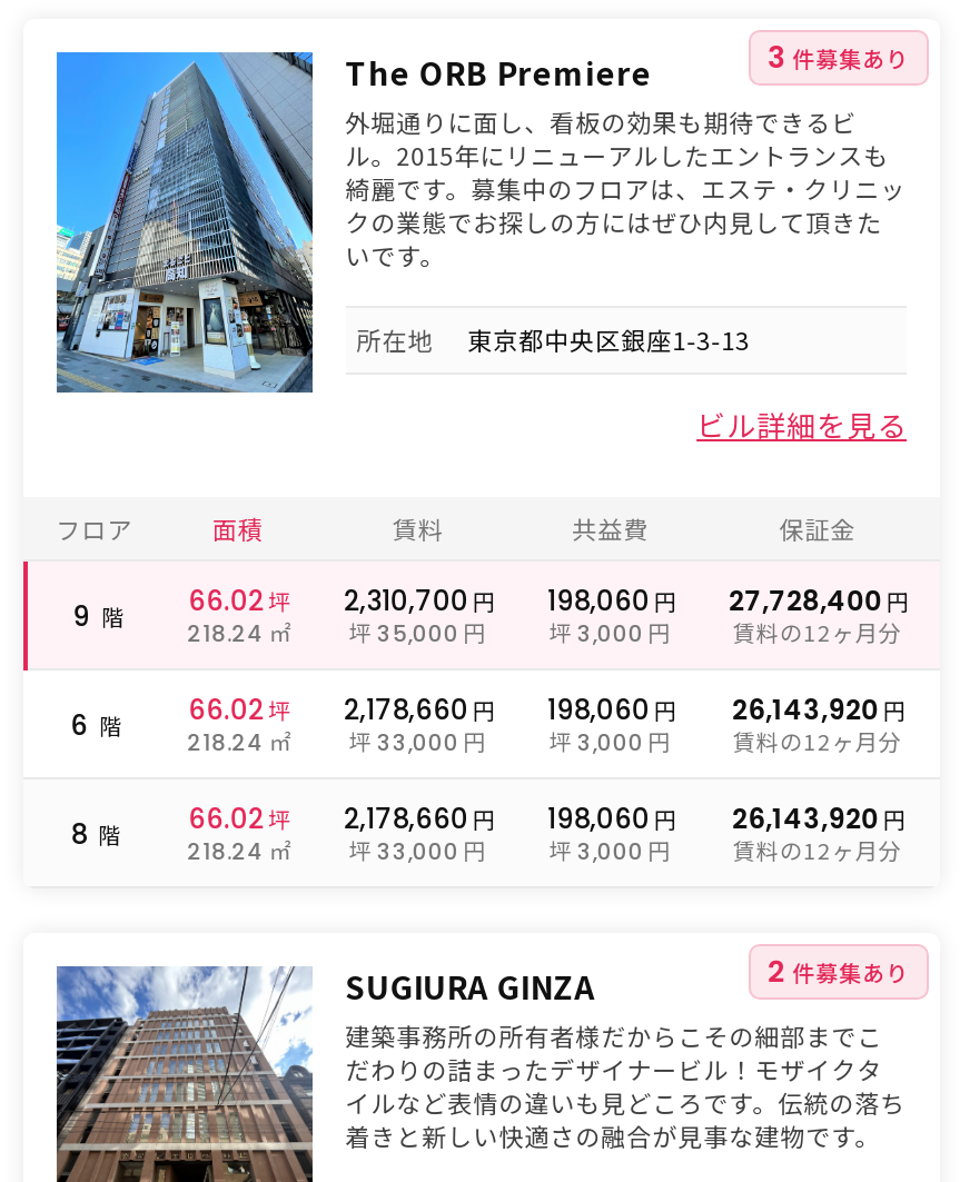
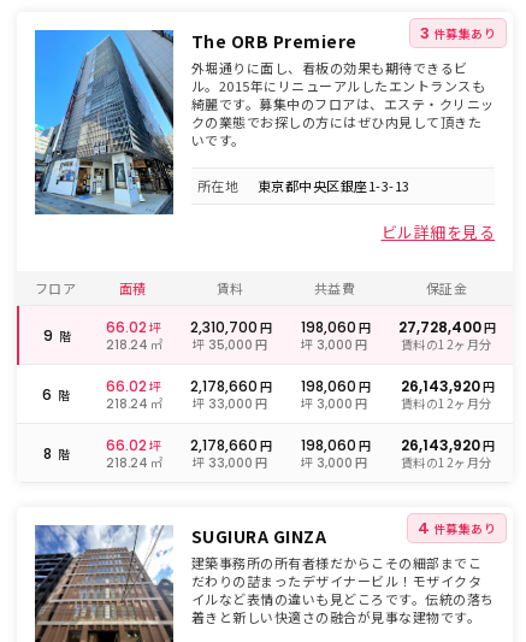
[768,951,909,993] 2 件募集あり -> [417,517,496,540] 4 件募集あり

